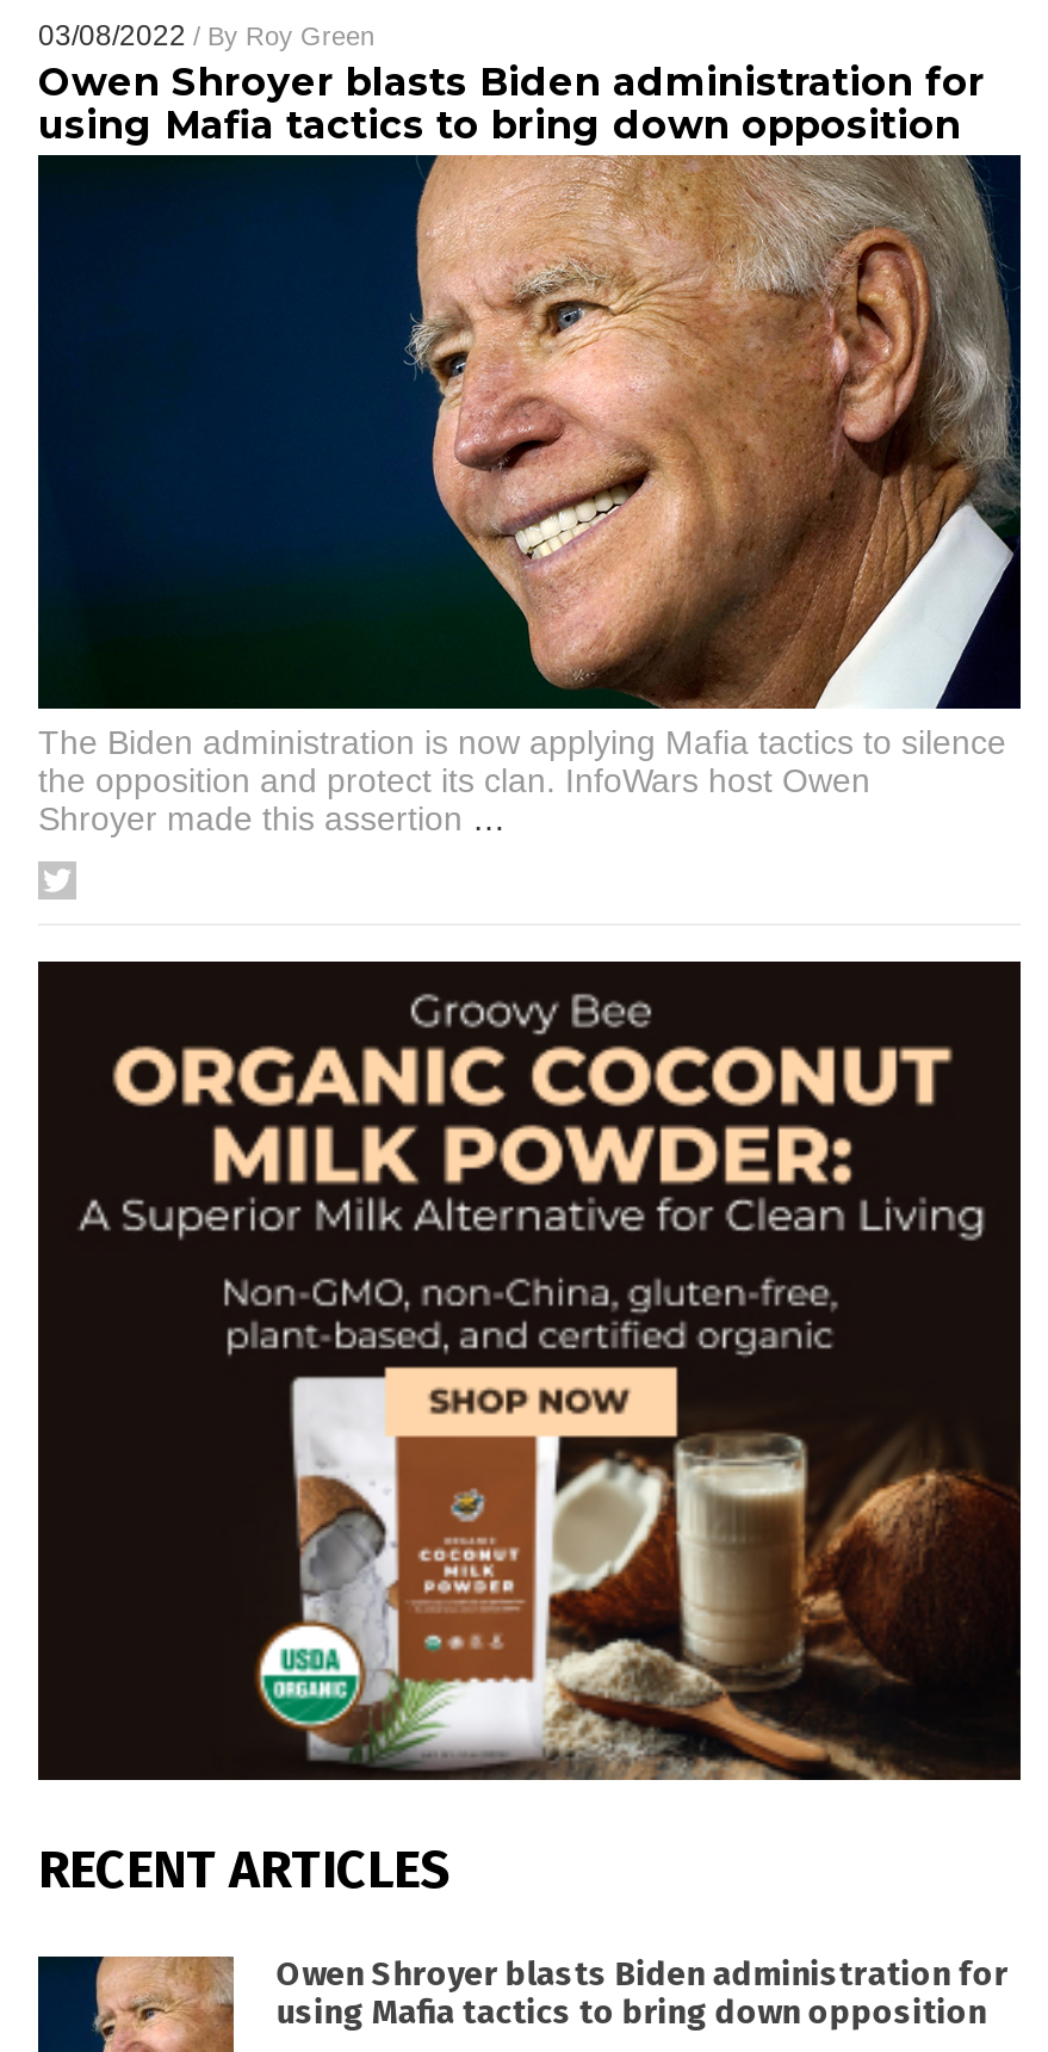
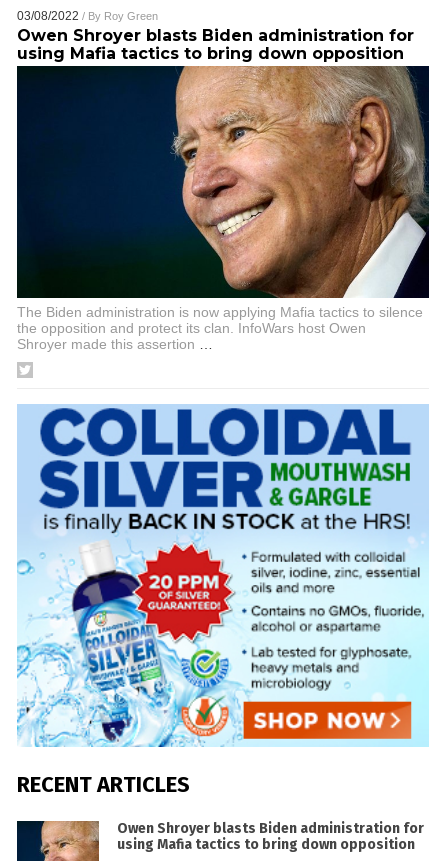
[36,959,1023,1782] [image] -> [16,404,429,748] [image]

